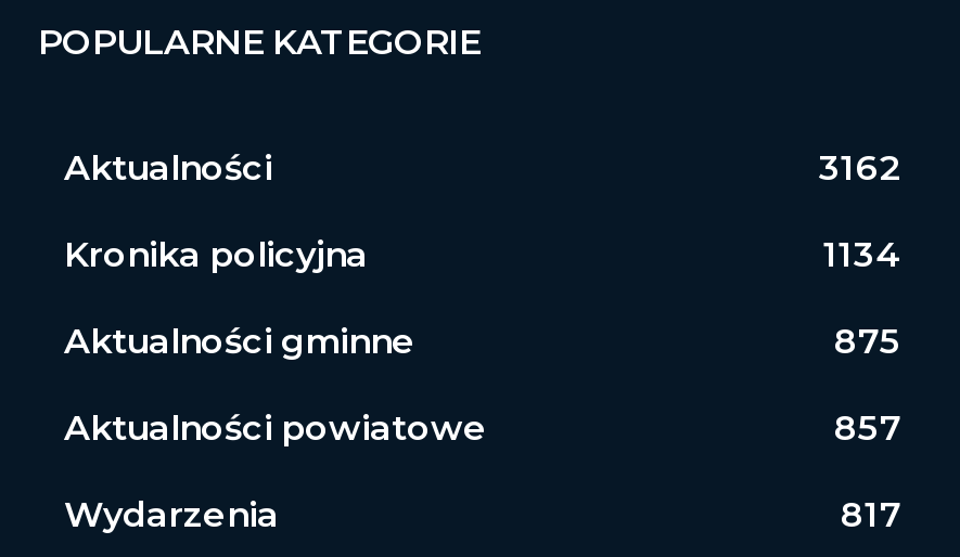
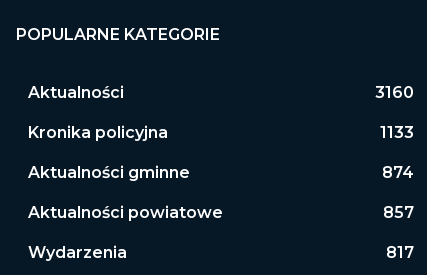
[819,148,901,189] 3162 -> [375,83,414,102] 3160
[823,235,901,276] 1134 -> [380,123,414,142] 1133
[834,321,901,362] 875 -> [382,163,414,182] 874

